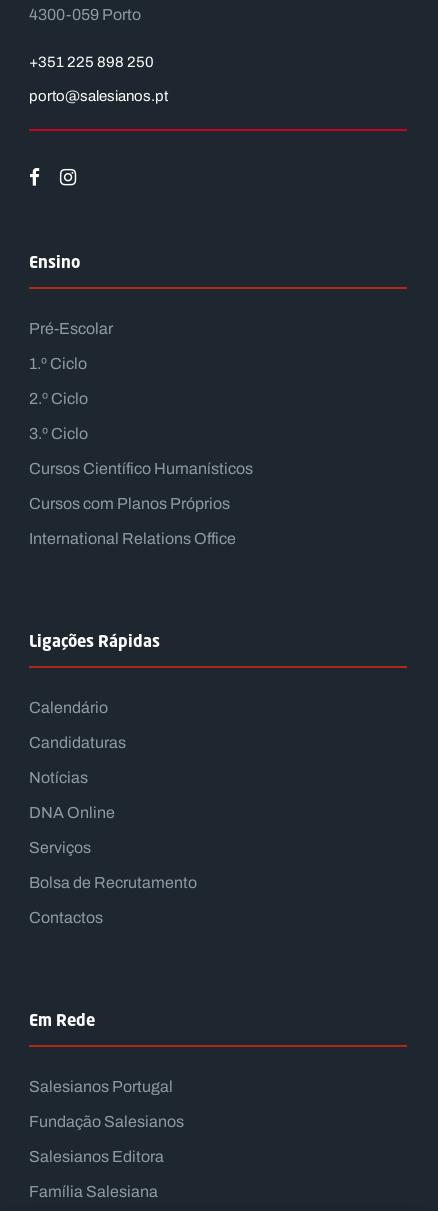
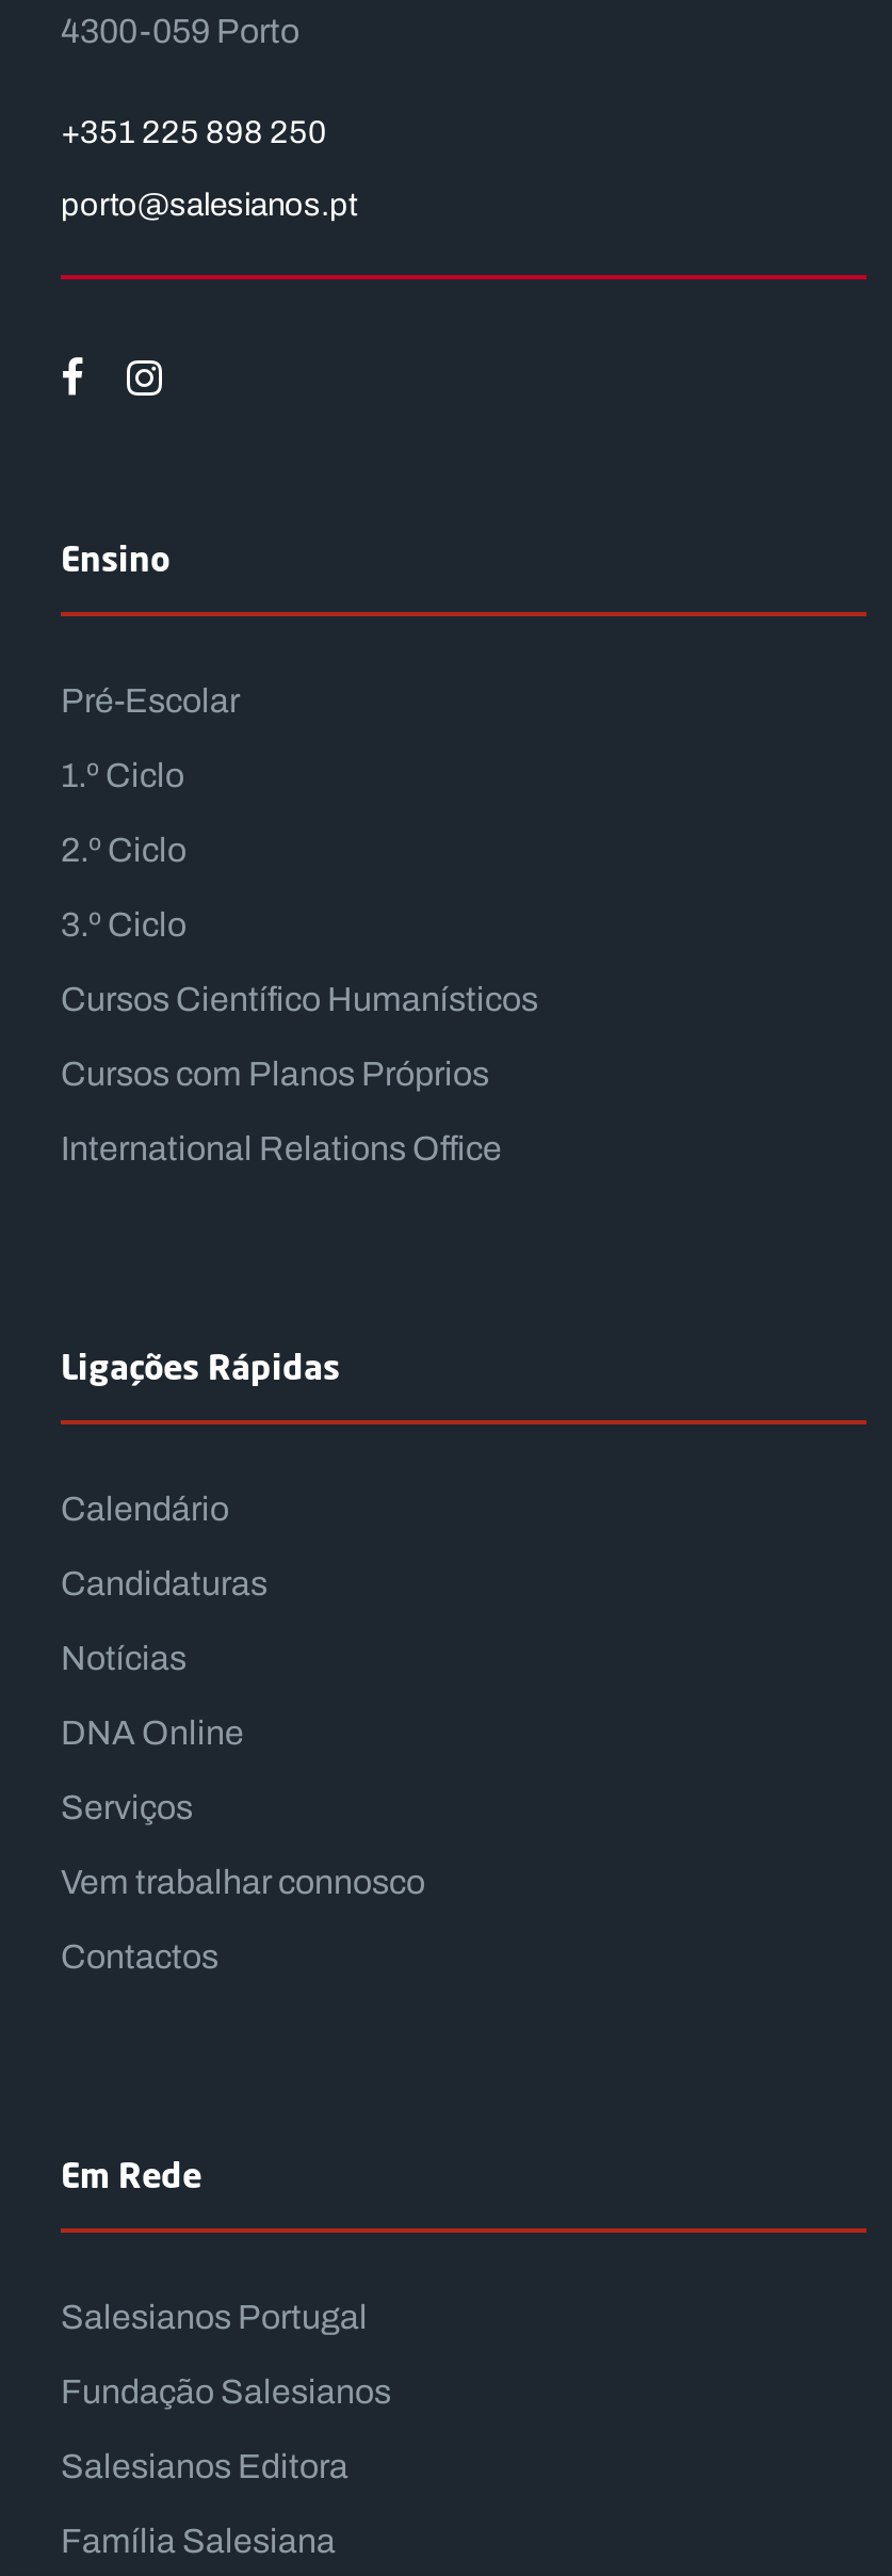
[29,871,197,894] Bolsa de Recrutamento -> [61,1857,425,1906] Vem trabalhar connosco

